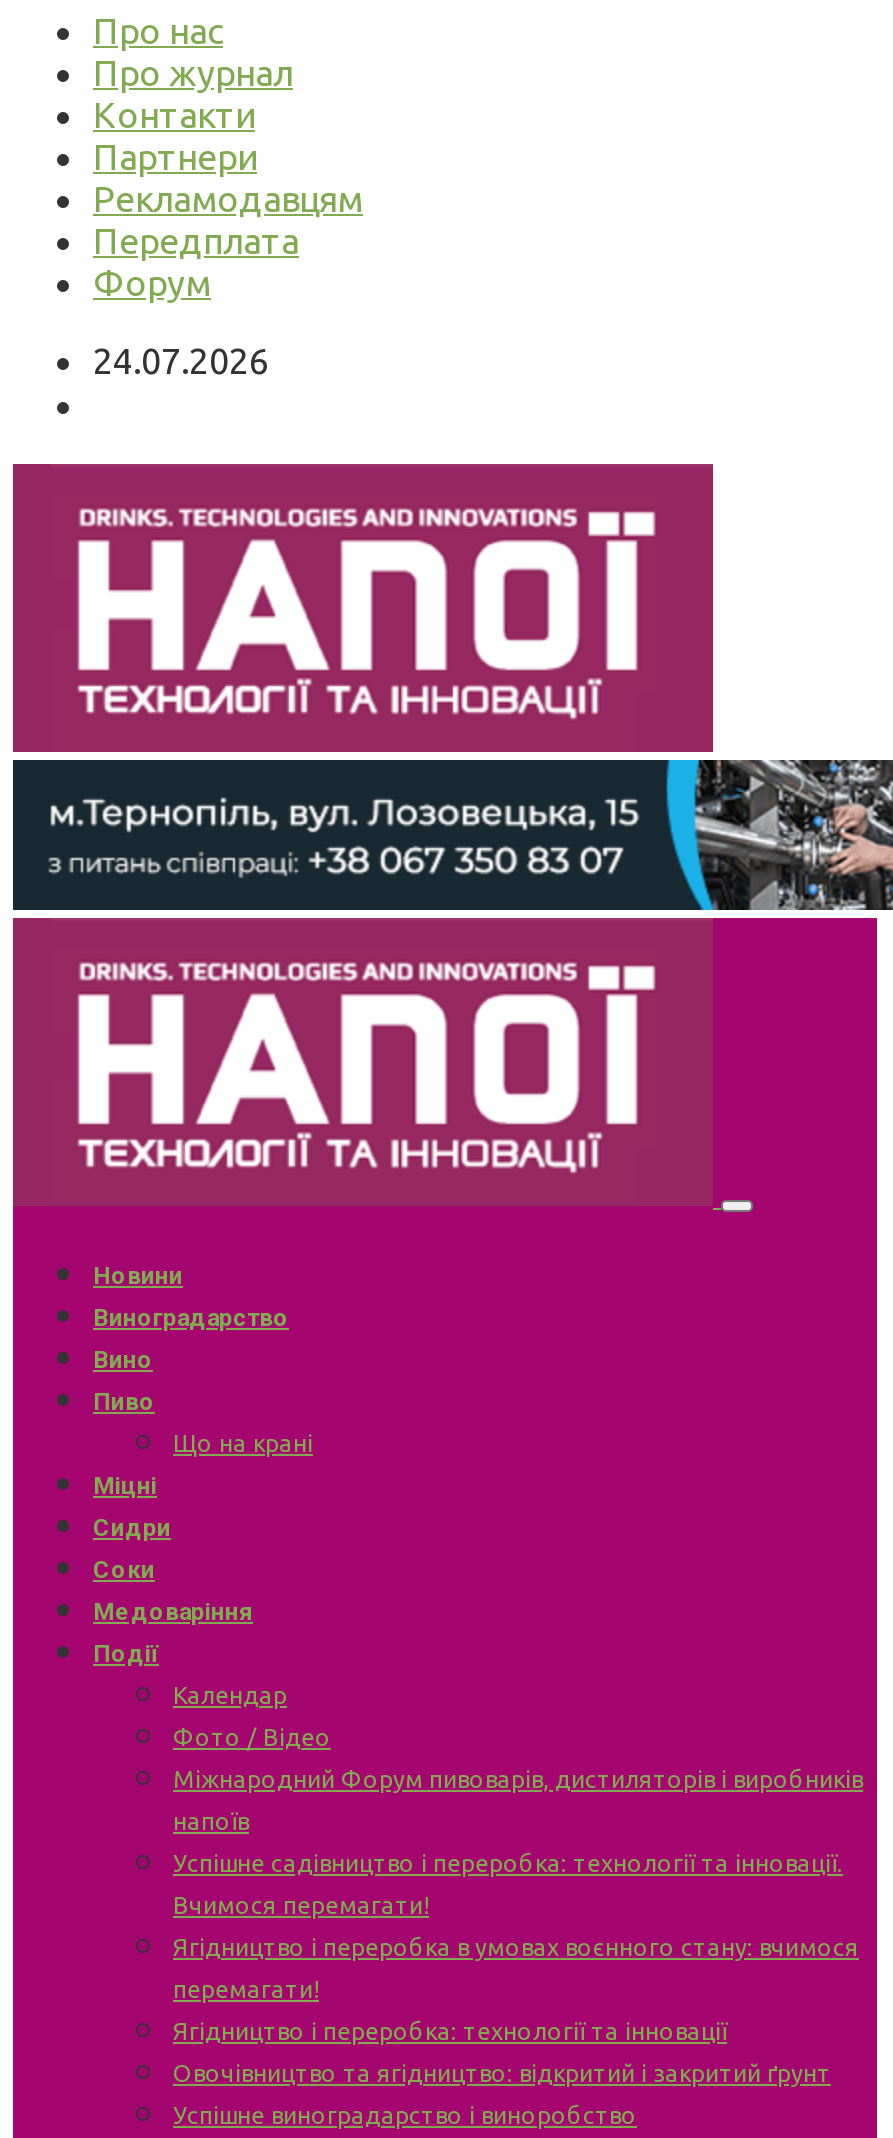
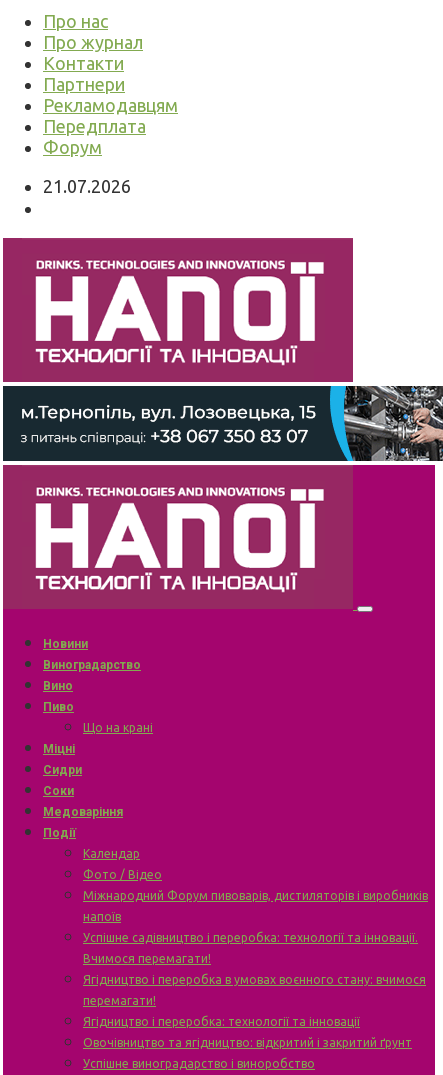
[93,340,269,380] 24.07.2026 -> [43,176,131,196] 21.07.2026

